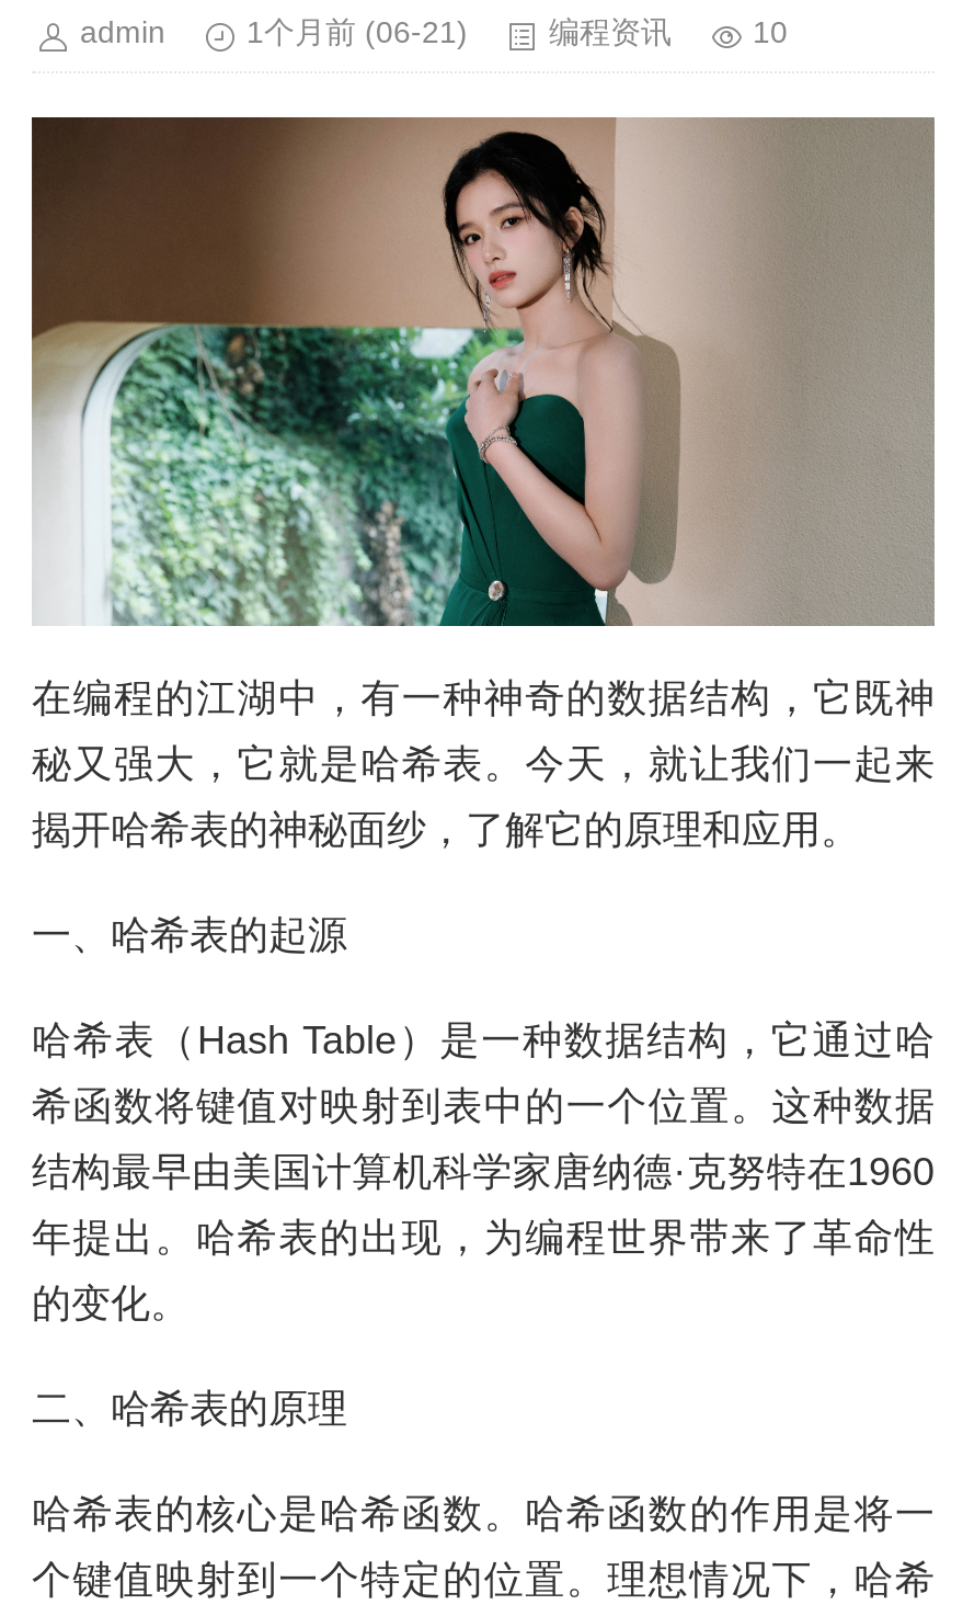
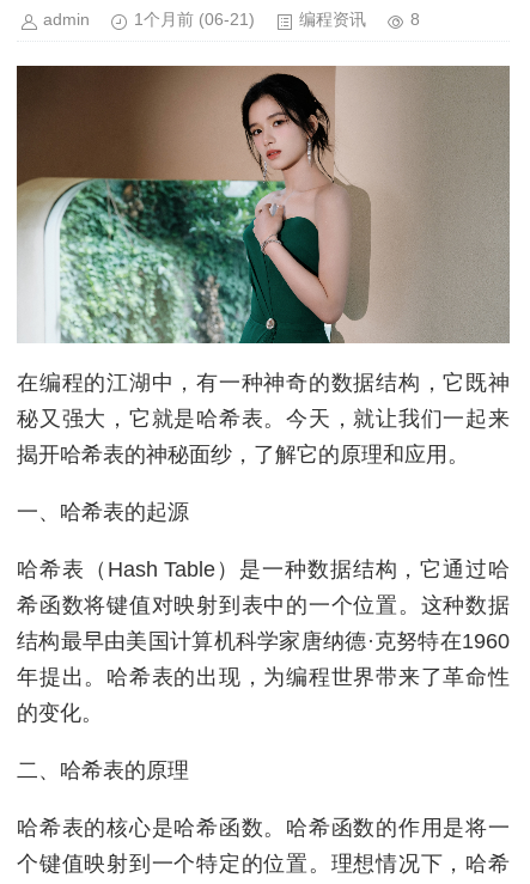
[753,14,788,49] 10 -> [410,10,420,29] 8

